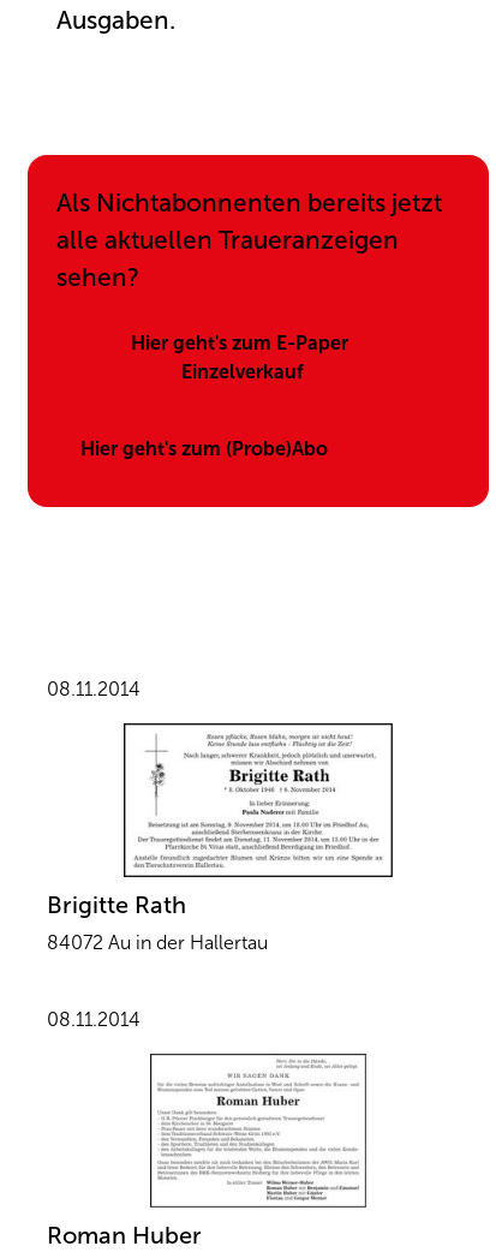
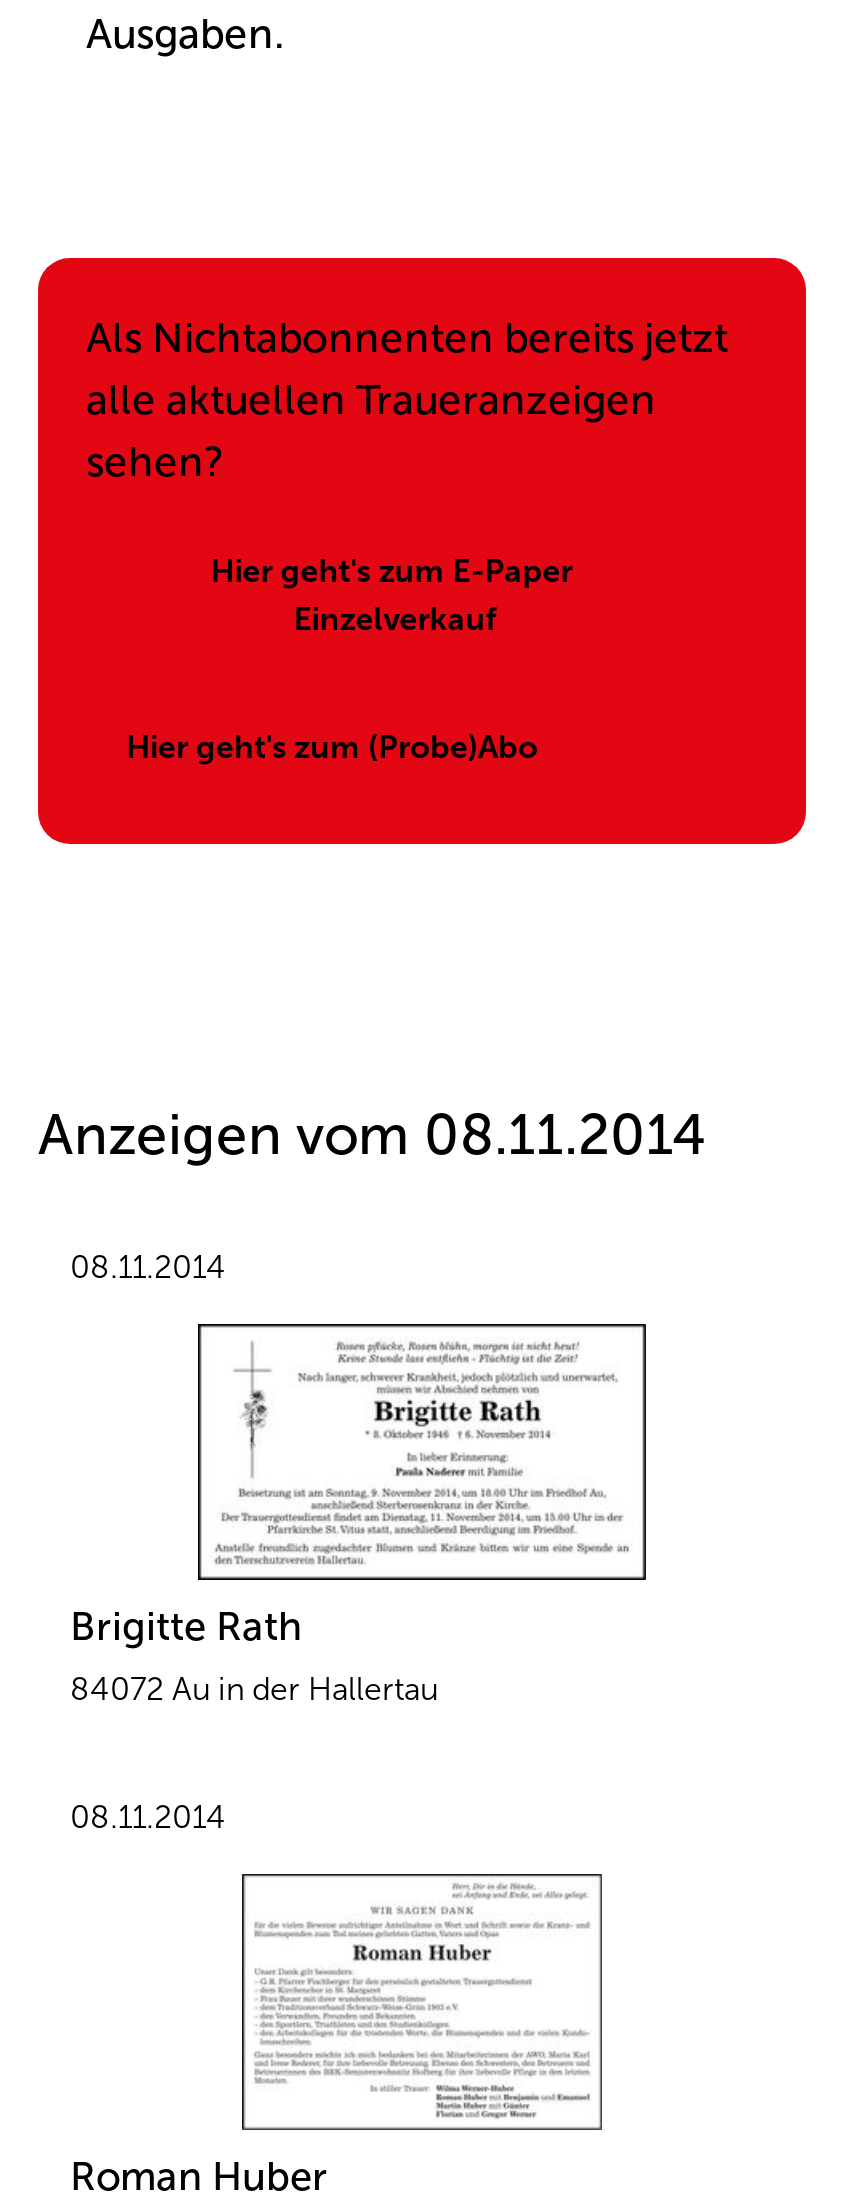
none -> [38,1104,706,1166] Anzeigen vom 08.11.2014

